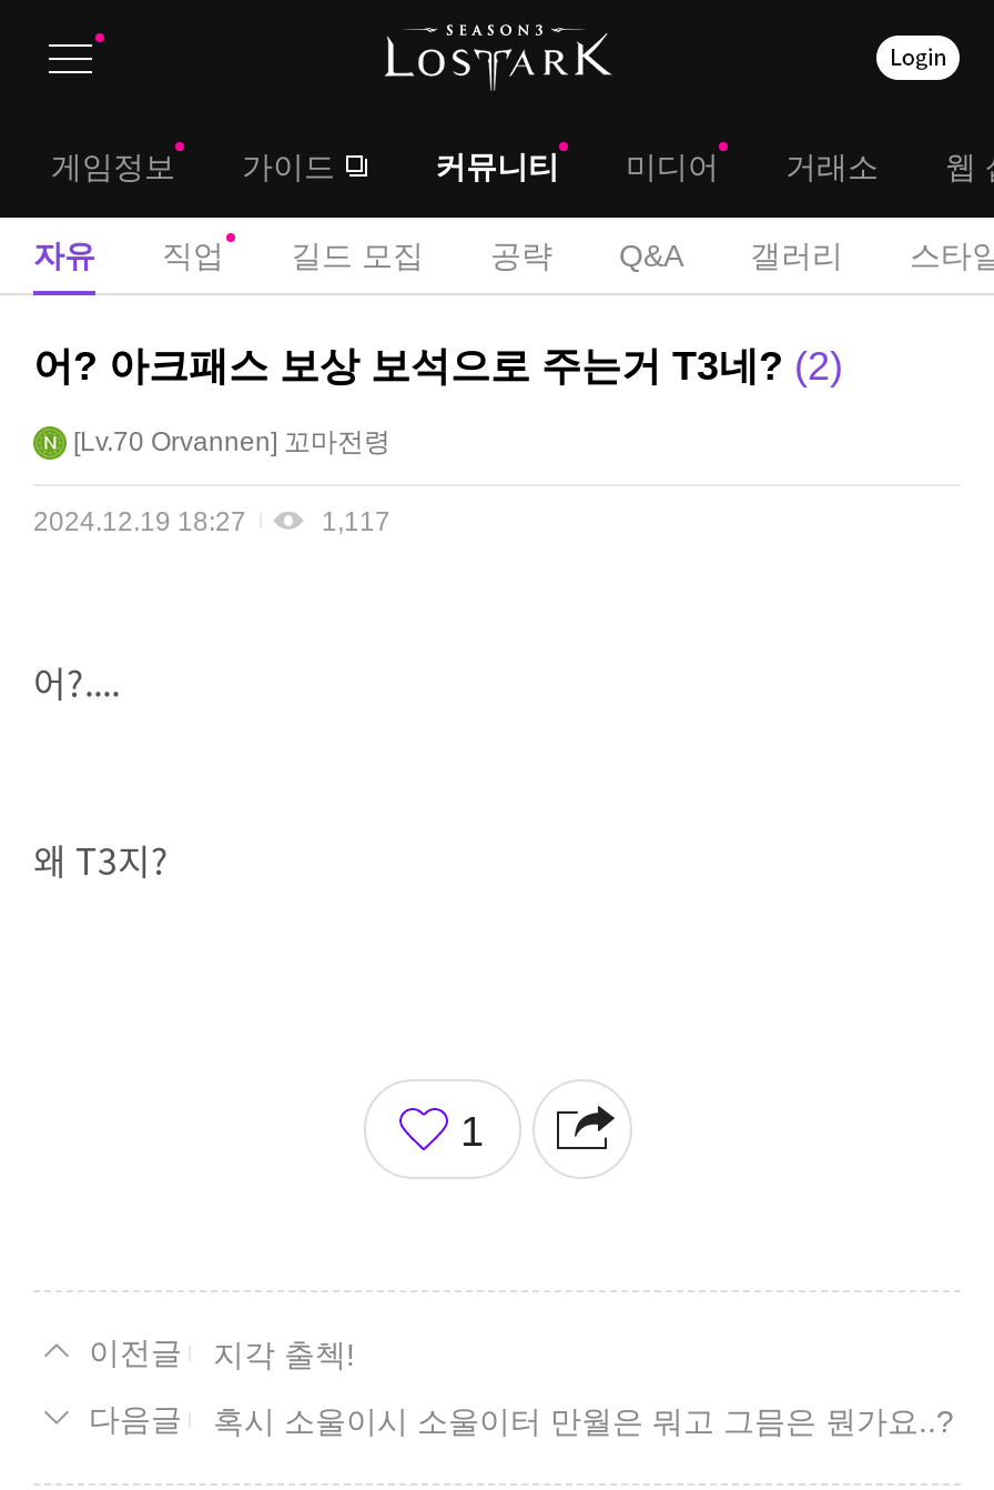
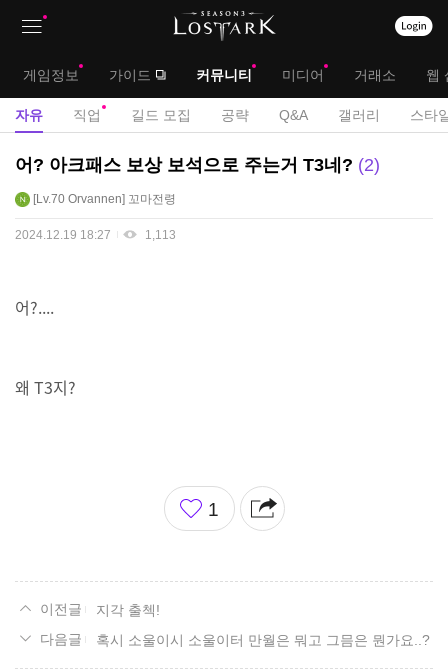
[315,506,390,537] 1,117 -> [142,228,176,242] 1,113

